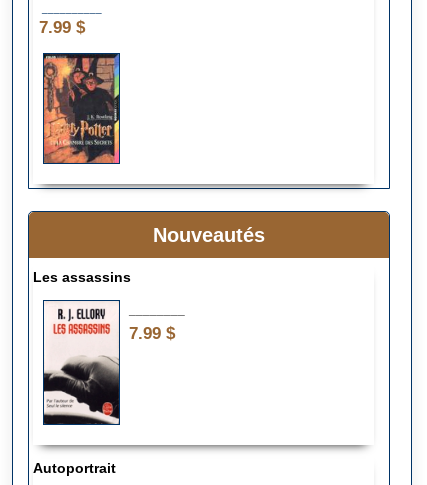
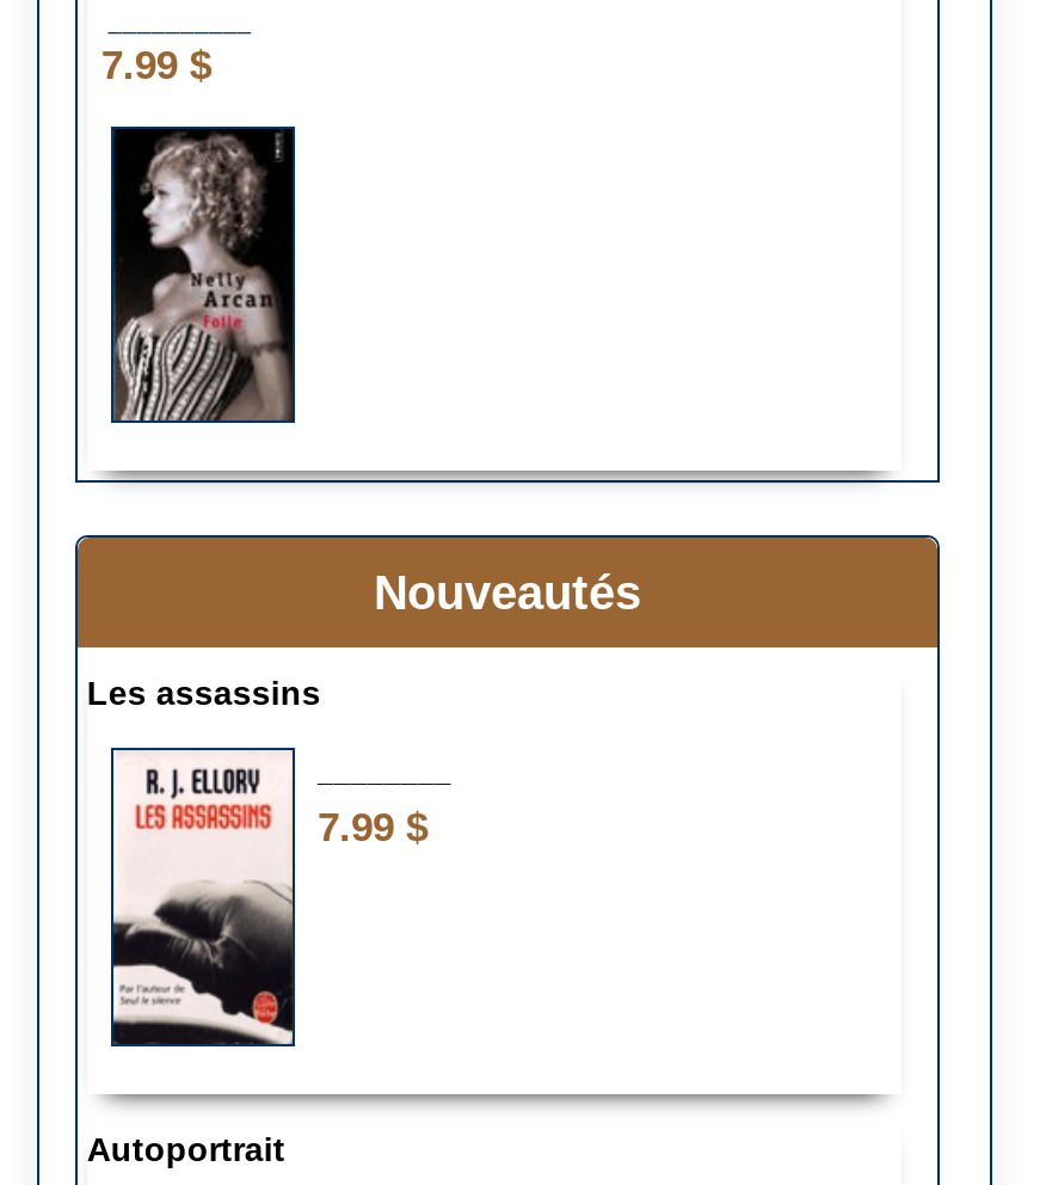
[43,53,120,164] [image] -> [111,129,295,423] [image]

